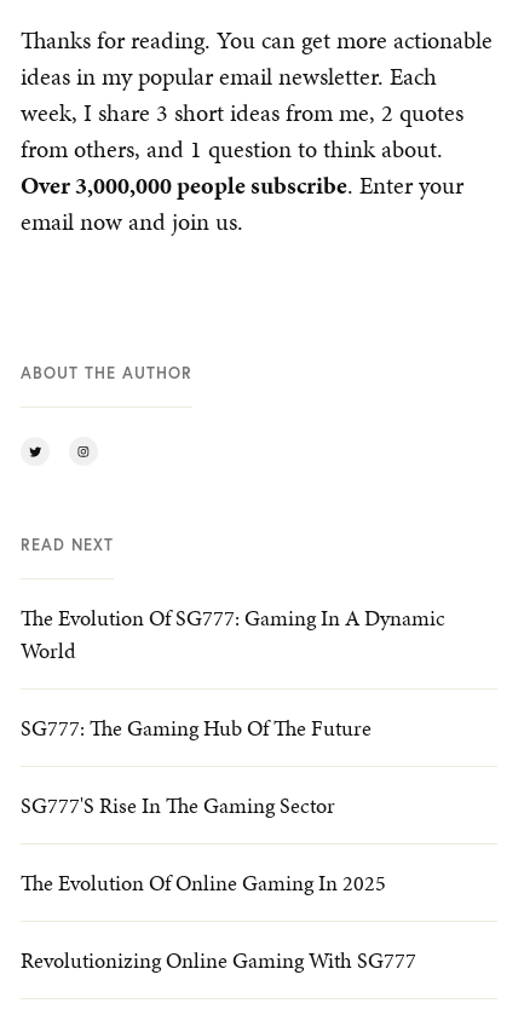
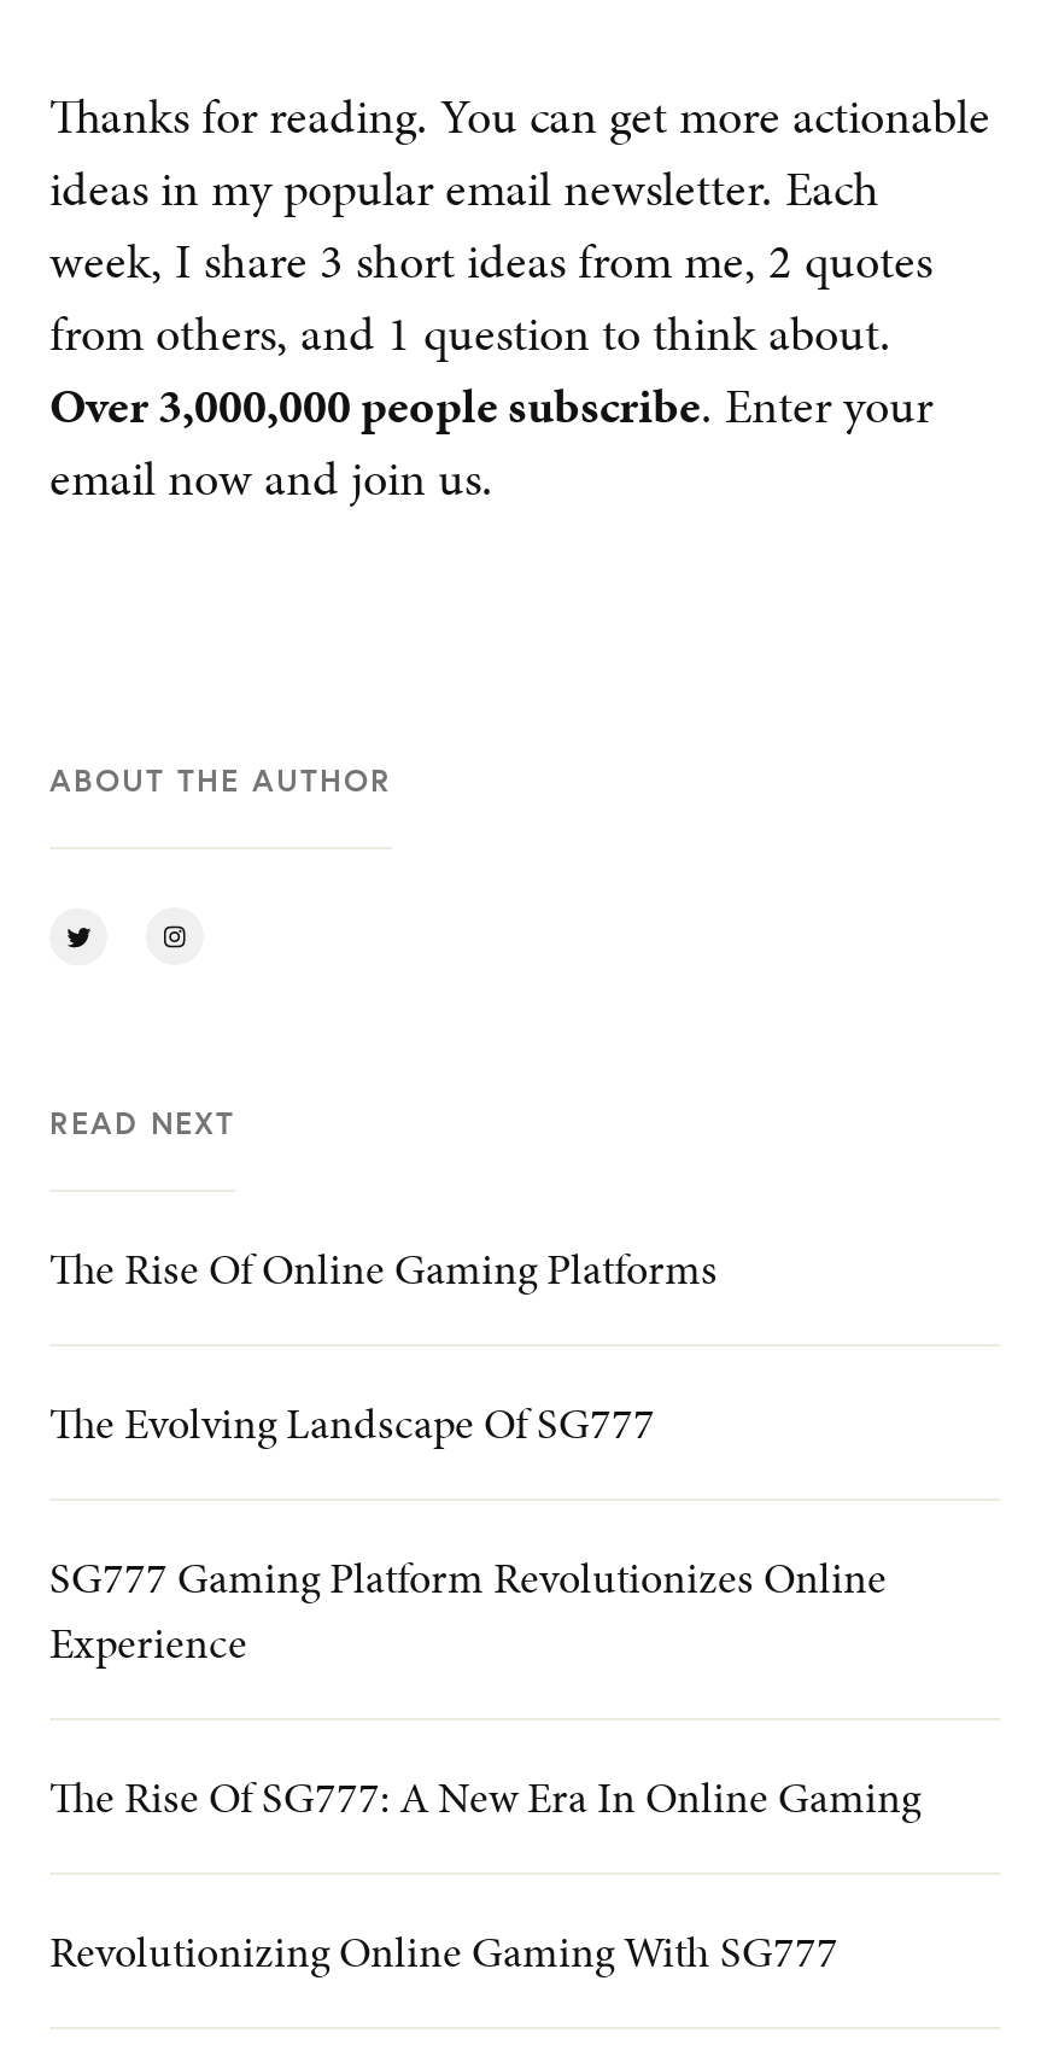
[21,602,445,665] The Evolution Of SG777: Gaming In A Dynamic | World -> [49,1238,718,1298] The Rise Of Online Gaming Platforms
[21,713,372,743] SG777: The Gaming Hub Of The Future -> [49,1392,655,1453] The Evolving Landscape Of SG777
[21,790,335,820] SG777's Rise In The Gaming Sector -> [49,1547,887,1672] SG777 Gaming Platform Revolutionizes Online | Experience
[21,867,386,898] The Evolution Of Online Gaming In 2025 -> [49,1766,920,1827] The Rise Of SG777: A New Era In Online Gaming

